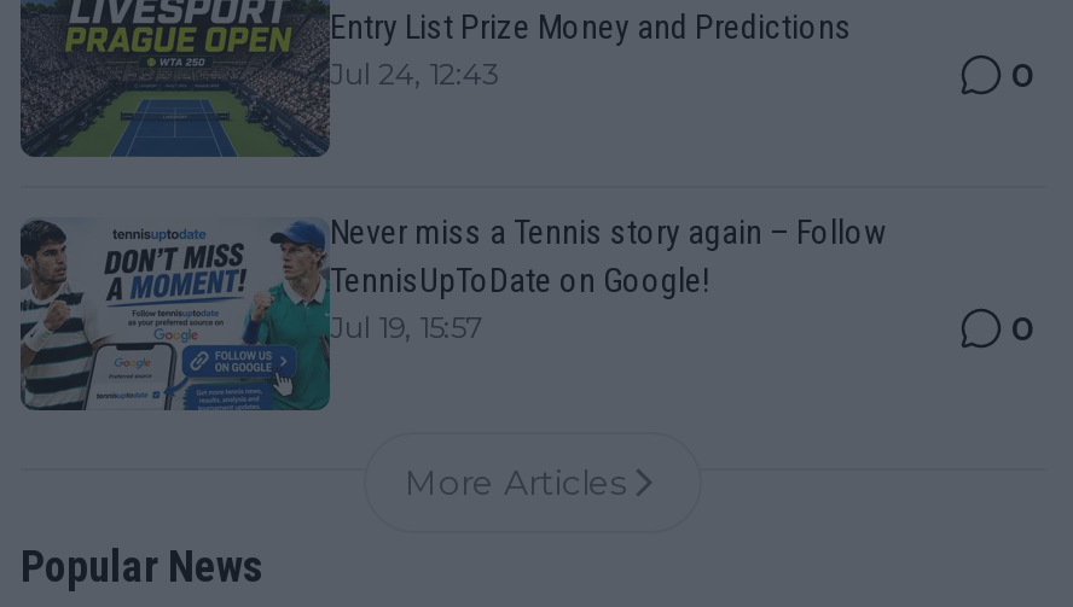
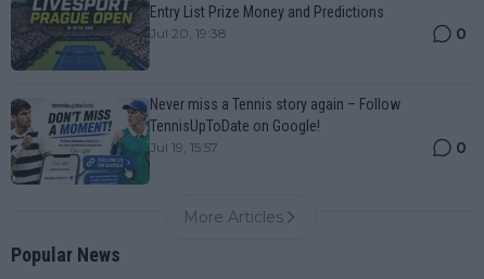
[330,55,499,91] Jul 24, 12:43 -> [150,25,227,41] Jul 20, 19:38

